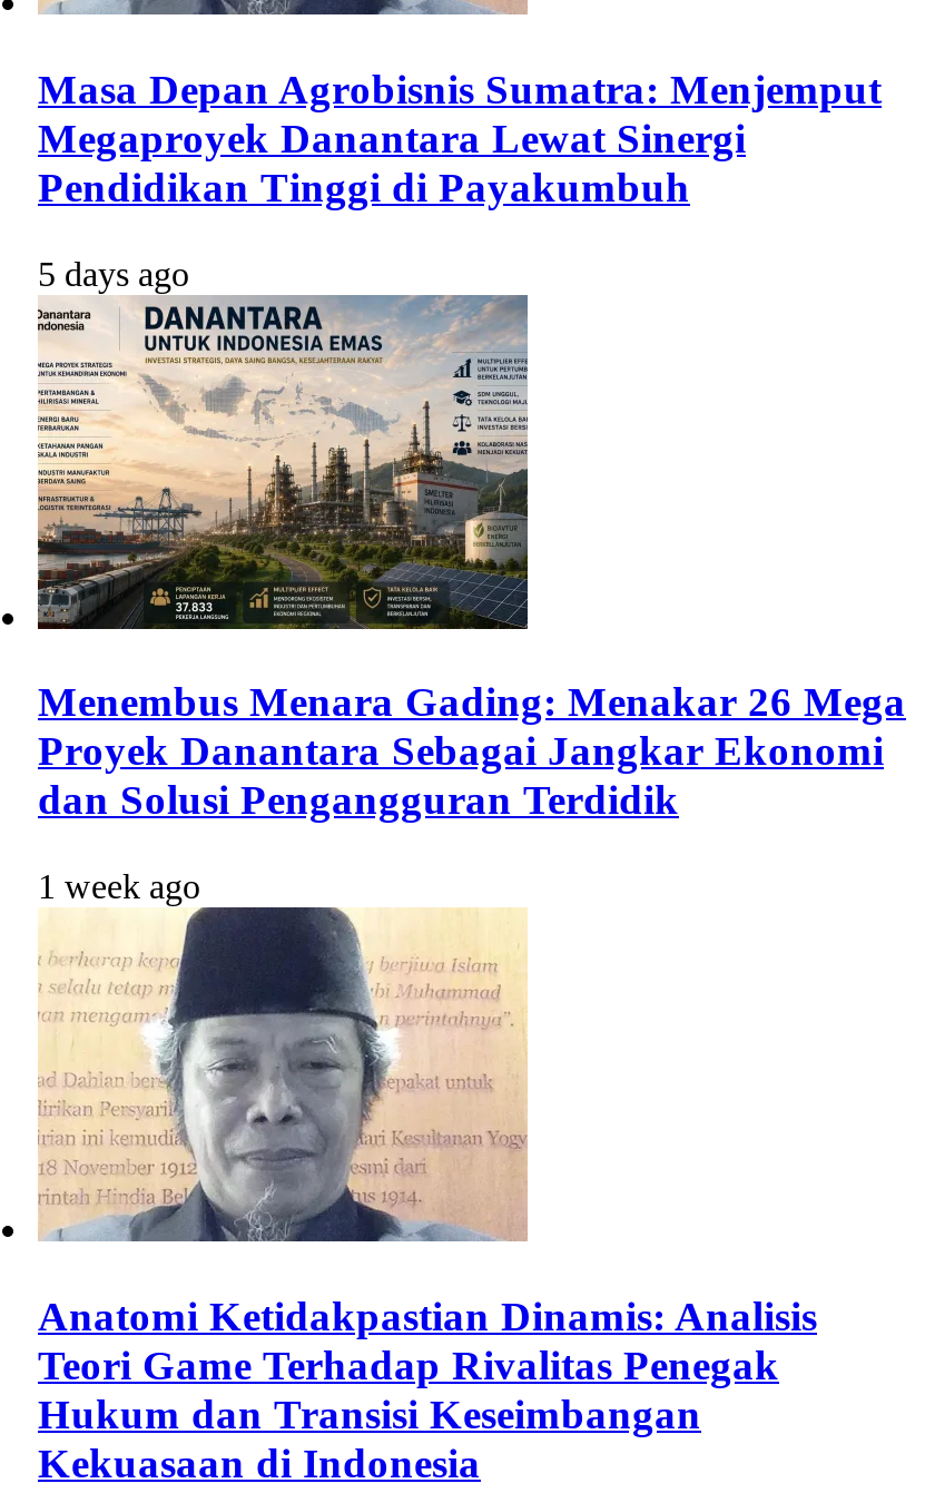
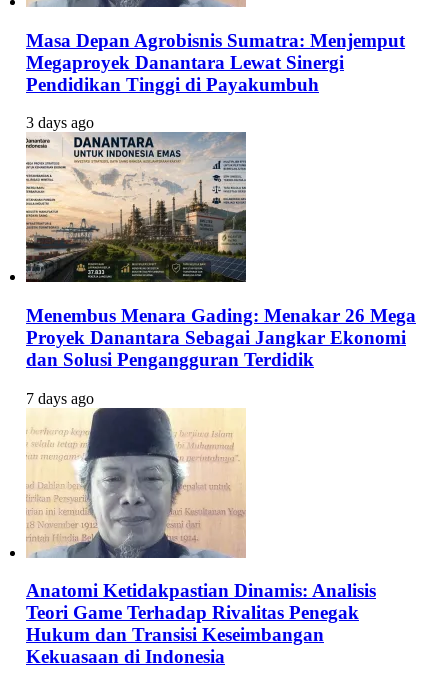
[38,255,189,292] 5 days ago -> [26,114,94,131] 3 days ago
[38,868,200,906] 1 week ago -> [26,390,94,407] 7 days ago

